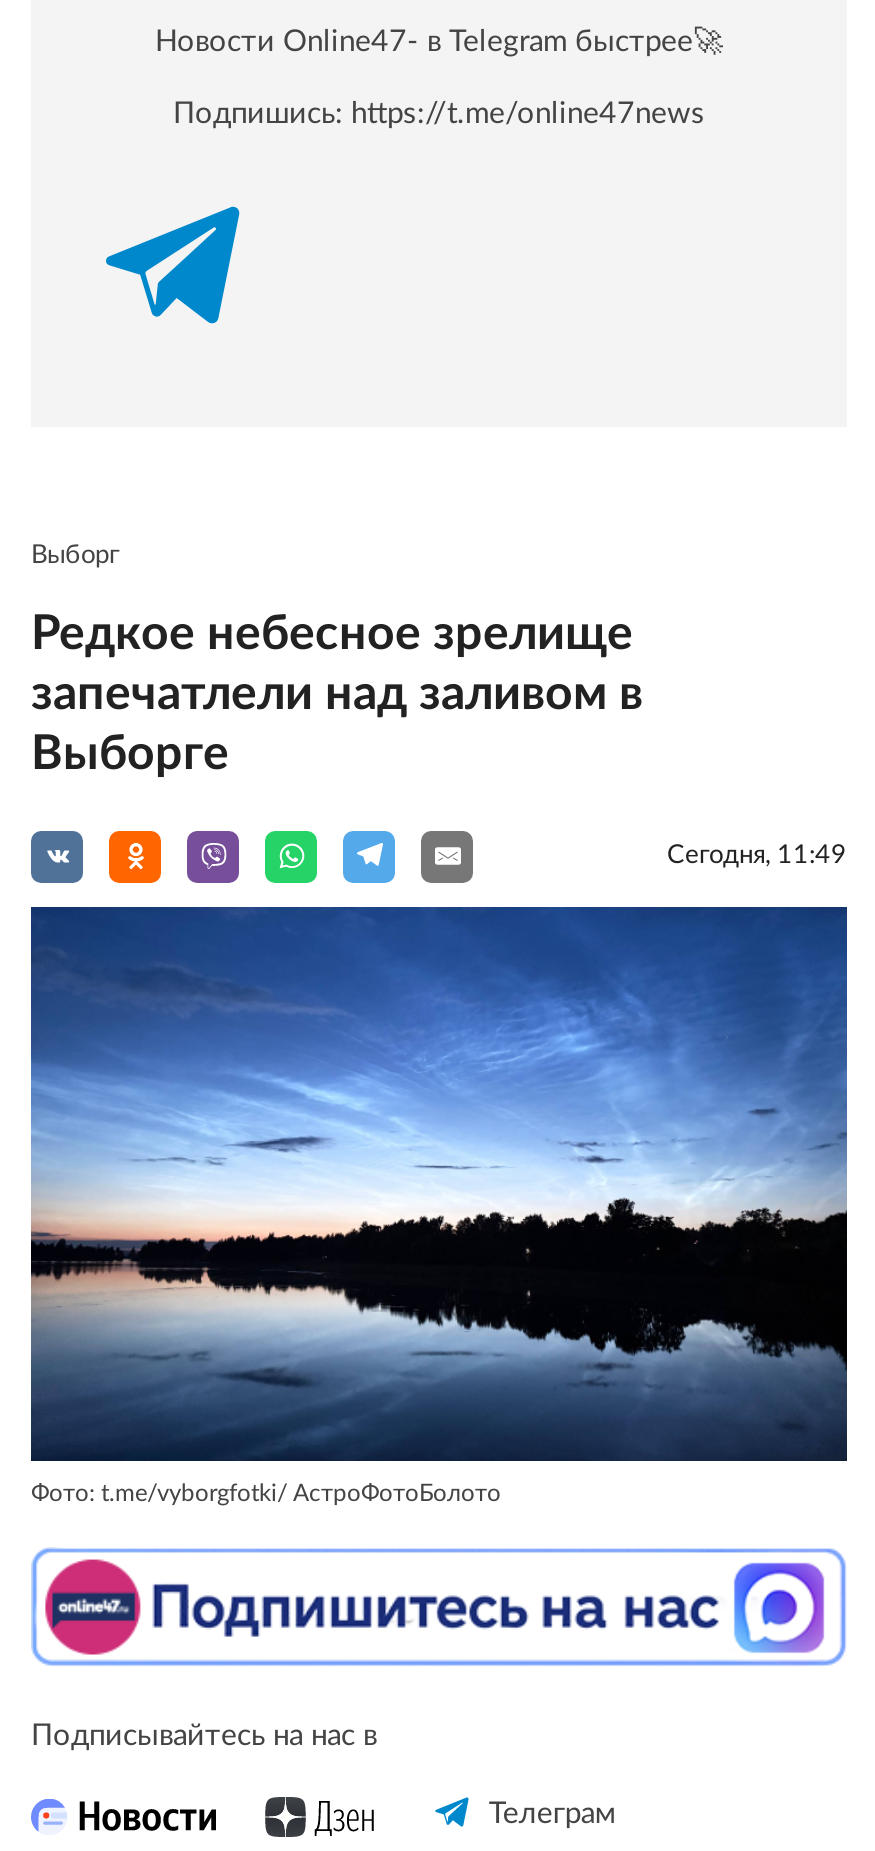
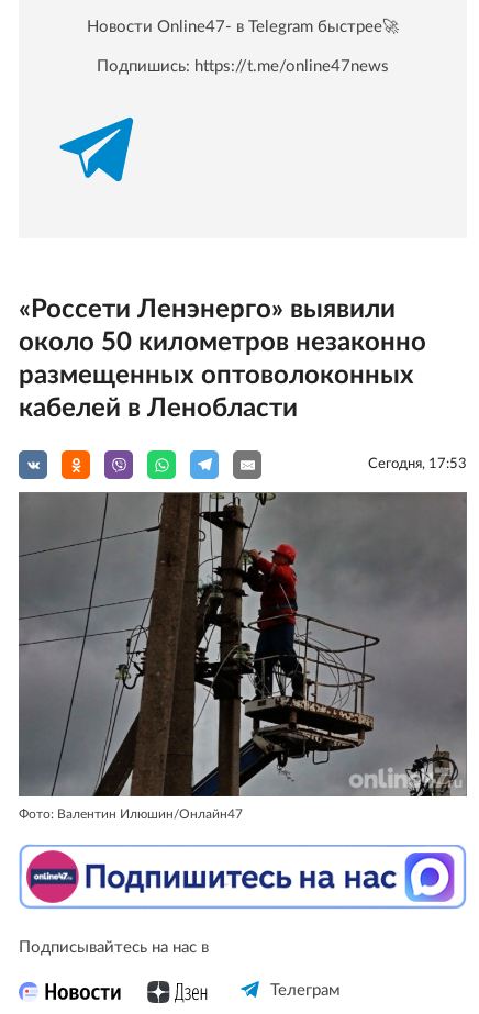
[31,542,847,868] Выборг | Редкое небесное зрелище | запечатлели над заливом в | Выборге | Сегодня, 11:49 -> [19,297,467,472] «Россети Ленэнерго» выявили | около 50 километров незаконно | размещенных оптоволоконных | кабелей в Ленобласти | Сегодня, 17:53
[29,906,849,1506] [image] | Фото: t.me/vyborgfotki/ АстроФотоБолото -> [18,491,468,821] [image] | Фото: Валентин Илюшин/Онлайн47

